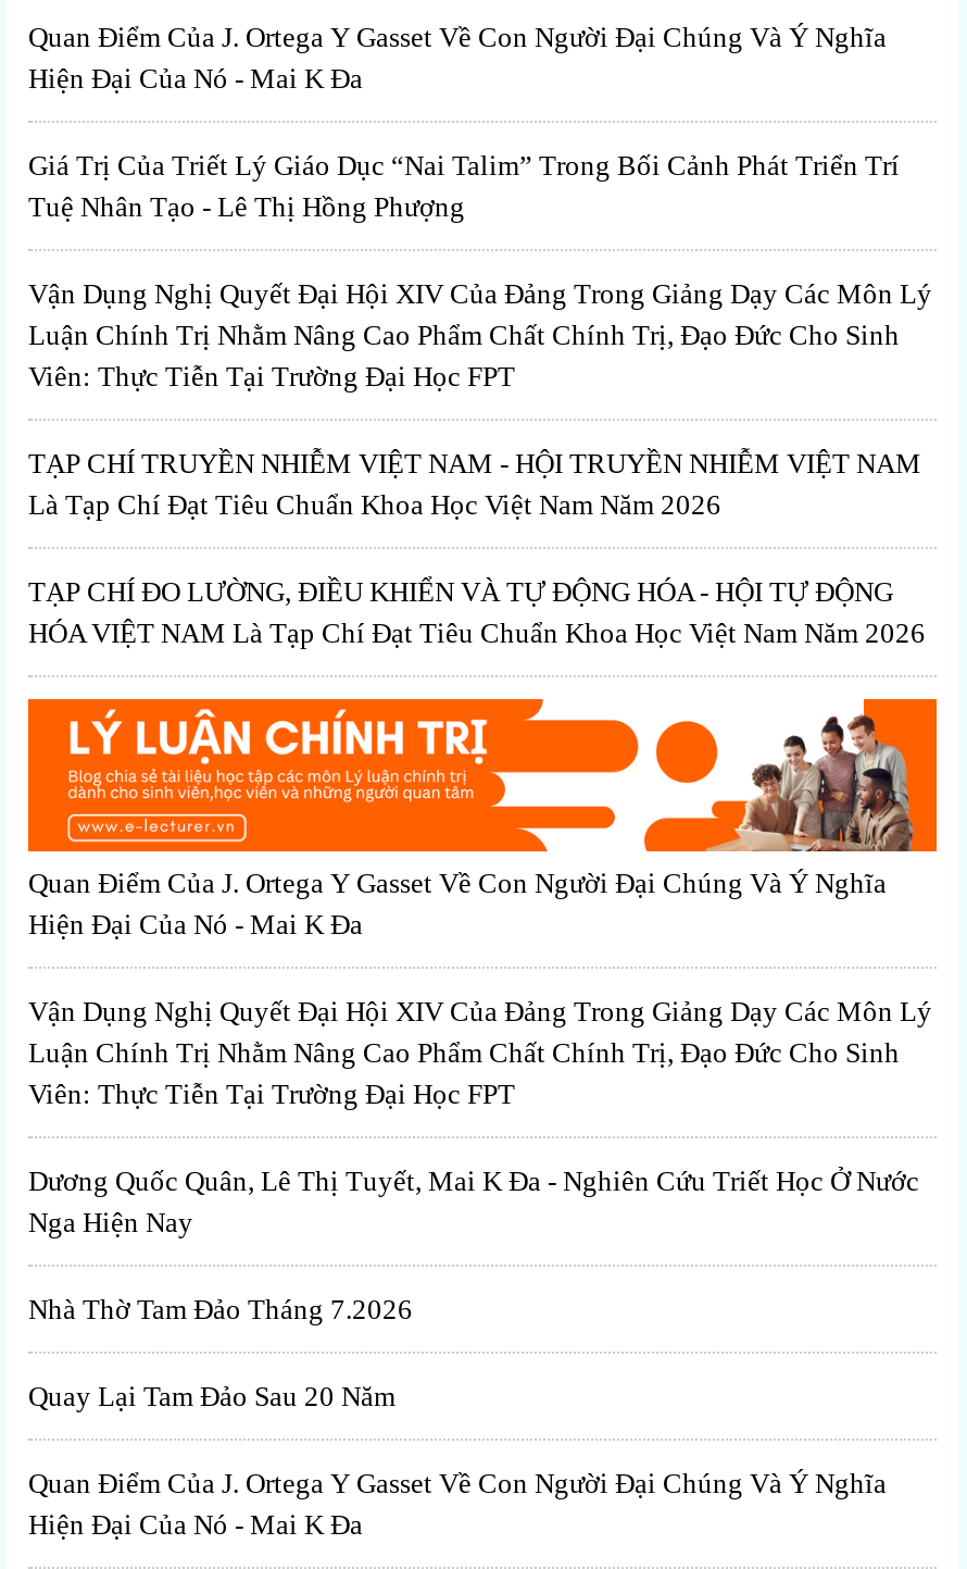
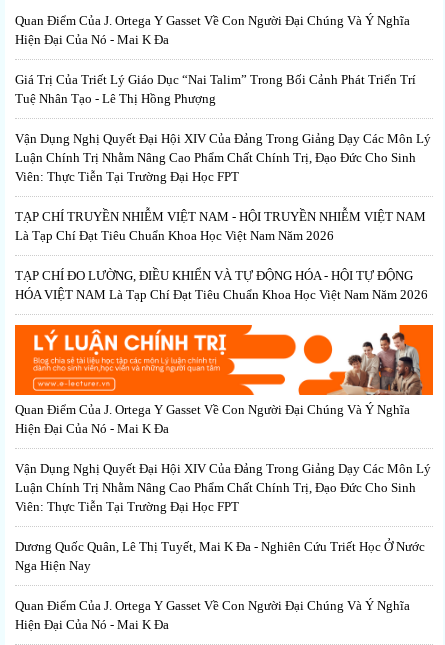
[28,1293,413,1412] Nhà Thờ Tam Đảo Tháng 7.2026 | Quay Lại Tam Đảo Sau 20 Năm -> none

